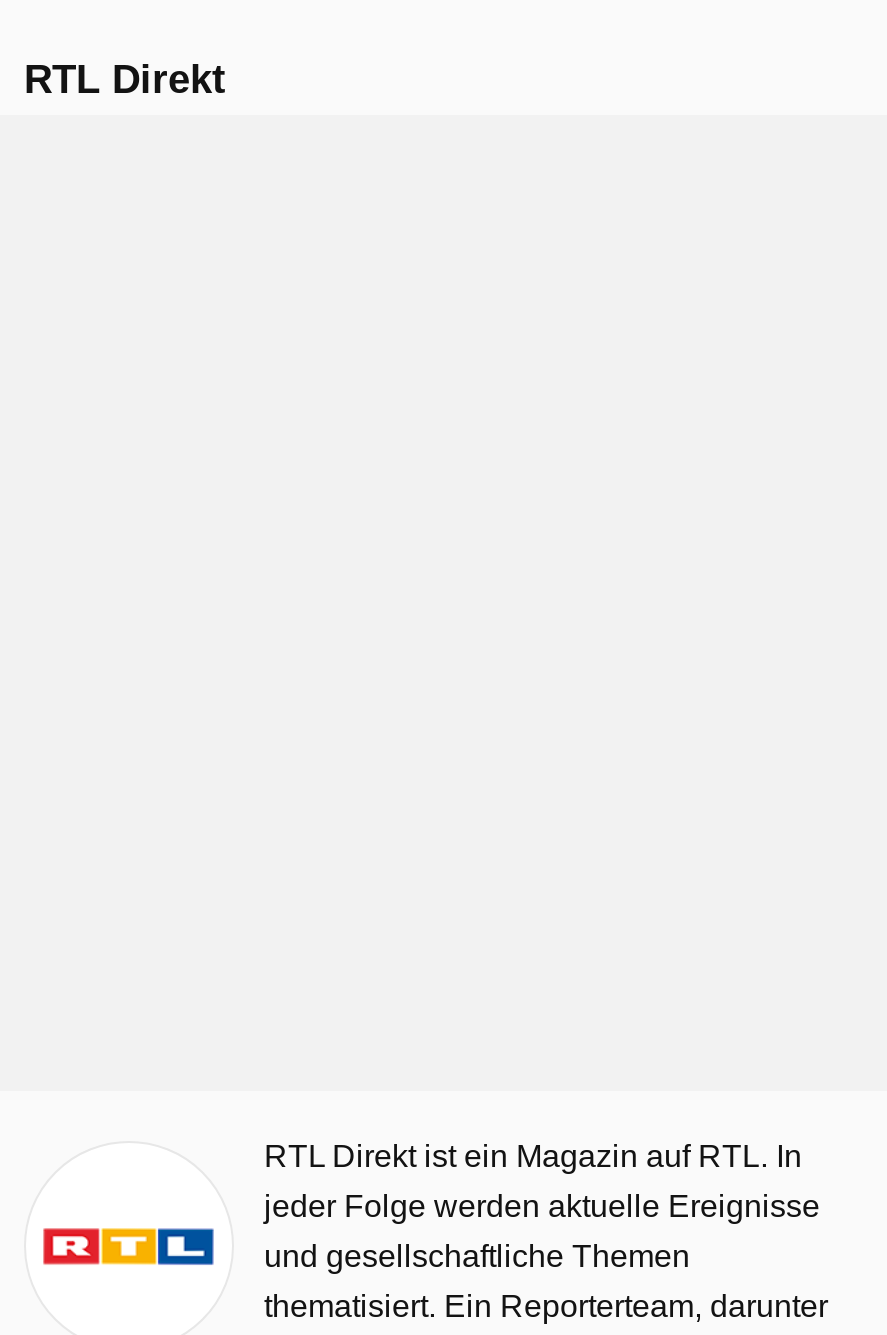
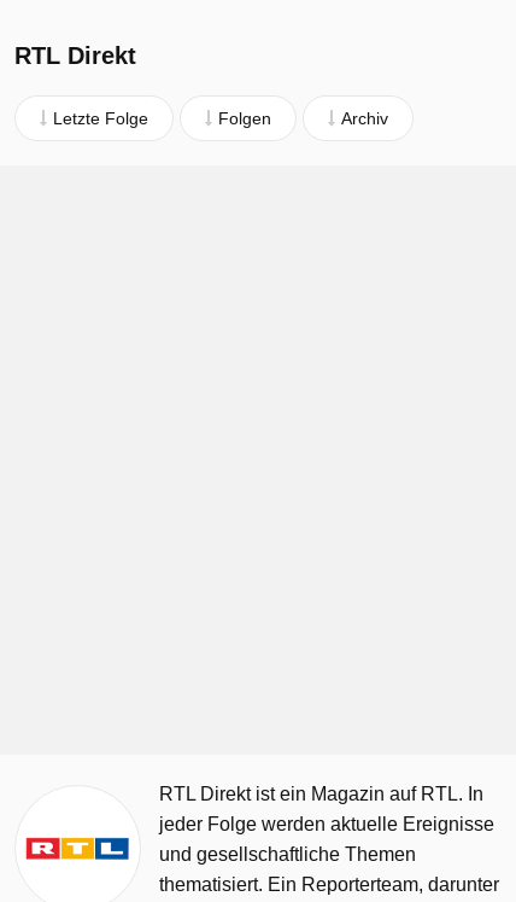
none -> [53,109,388,128] Letzte Folge | Folgen | Archiv

